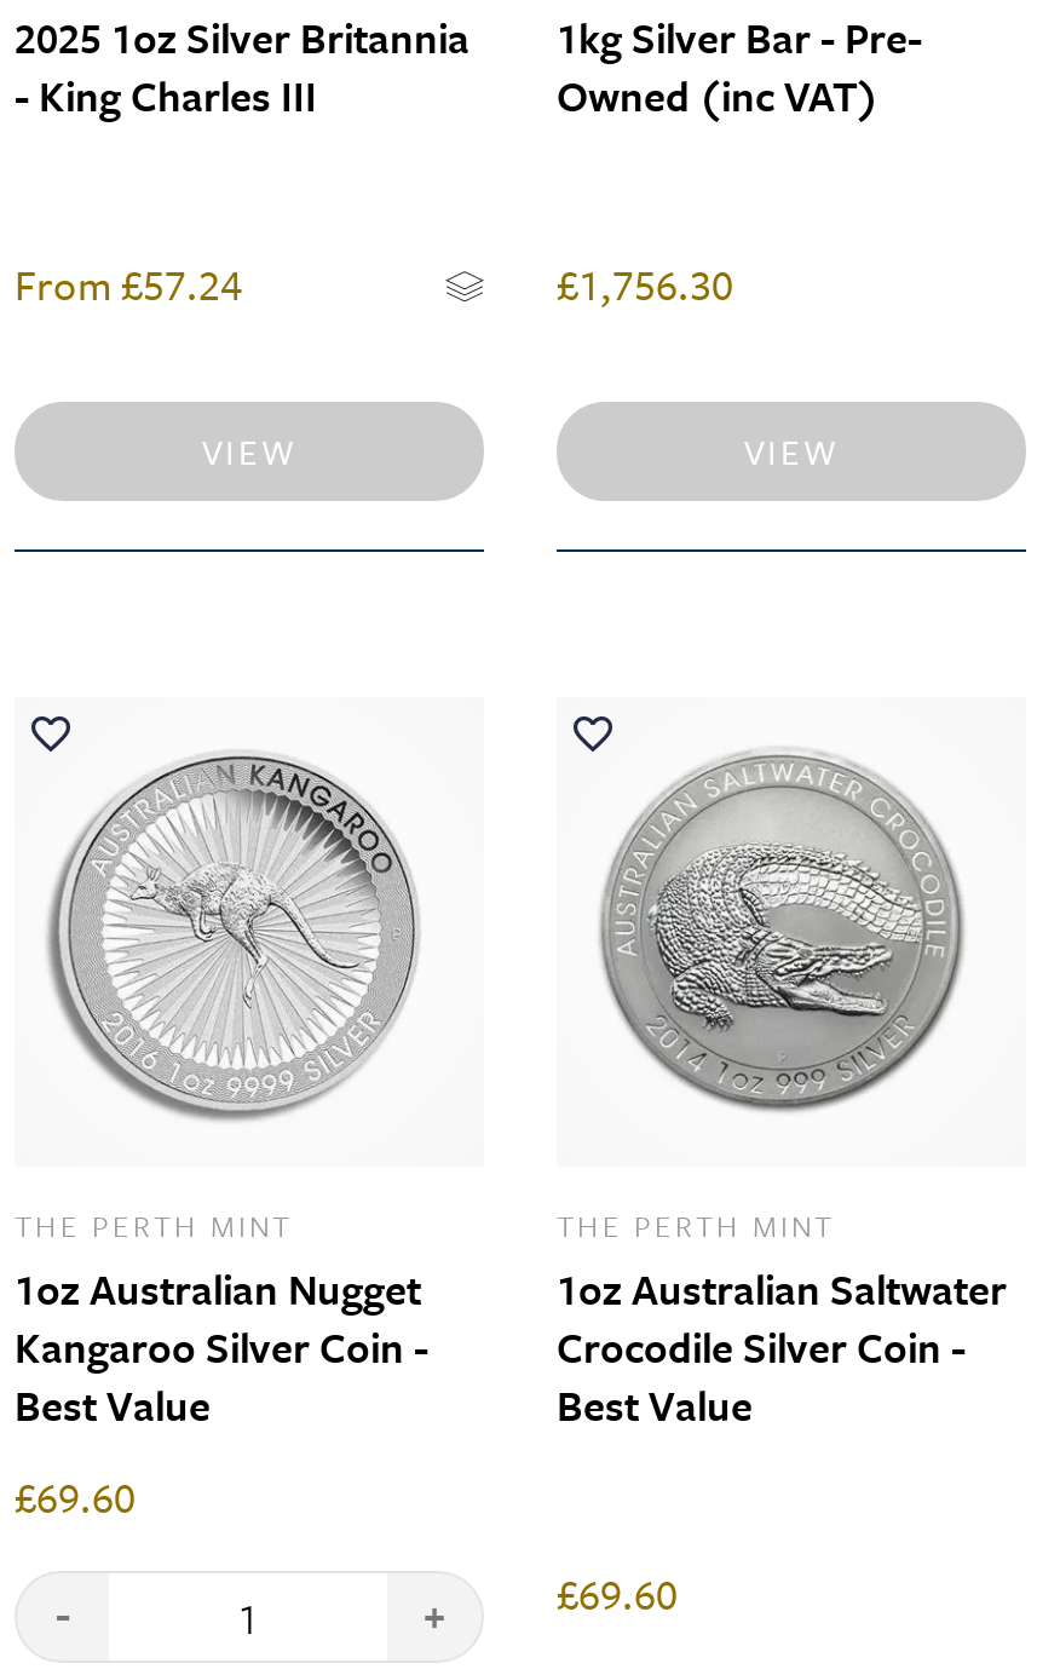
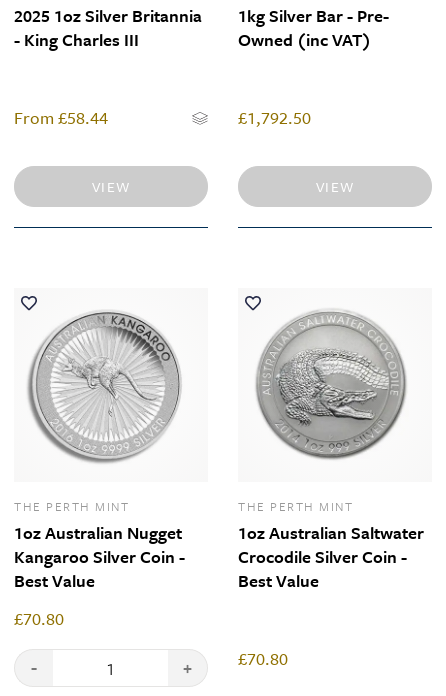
[15,254,242,315] From £57.24 -> [14,105,108,130] From £58.44
[557,254,733,315] £1,756.30 -> [238,105,311,130] £1,792.50
[15,1467,136,1527] £69.60 -> [14,606,64,631] £70.80
[557,1564,678,1624] £69.60 -> [238,646,288,671] £70.80

